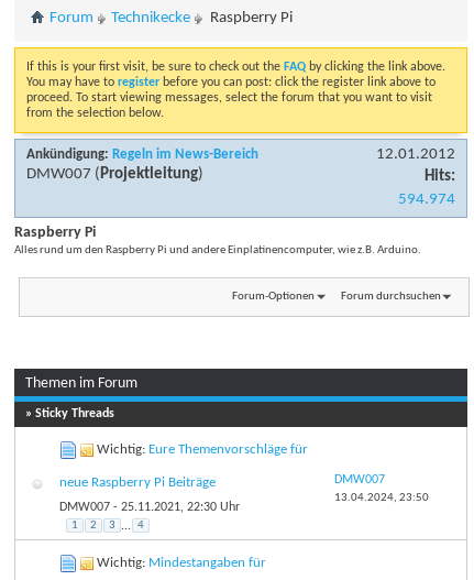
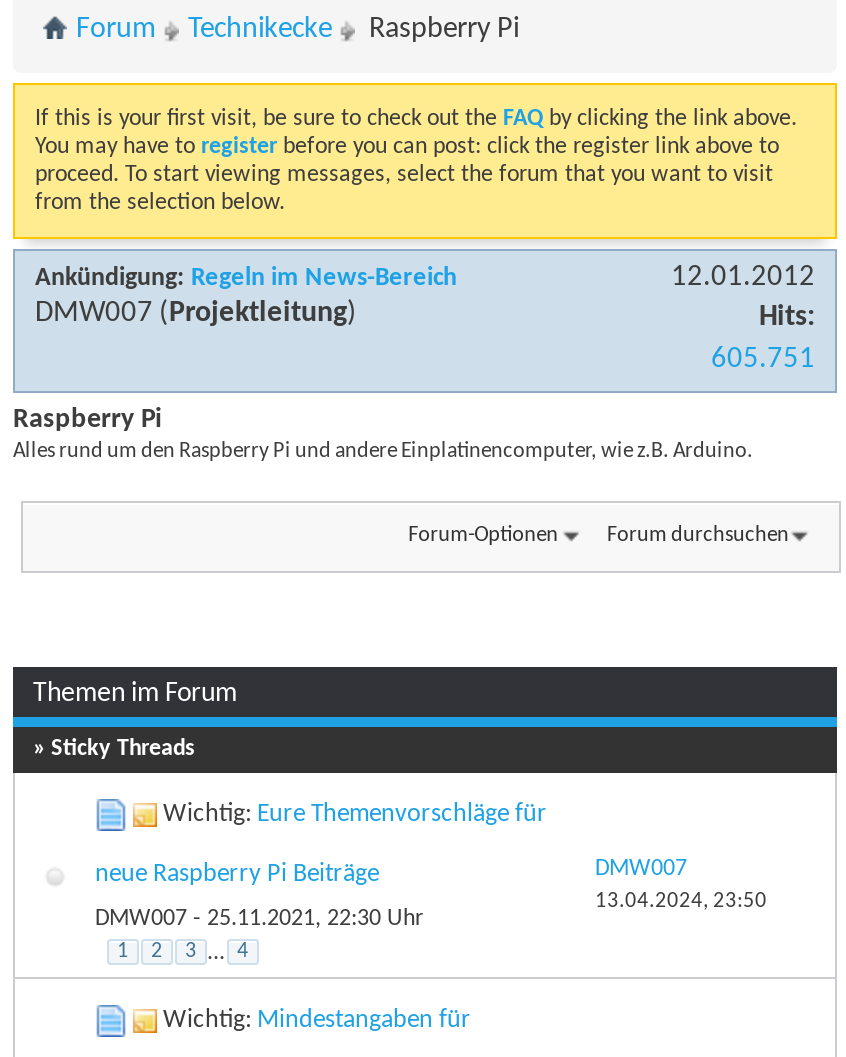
[398,191,455,208] 594.974 -> [711,345,815,375] 605.751

